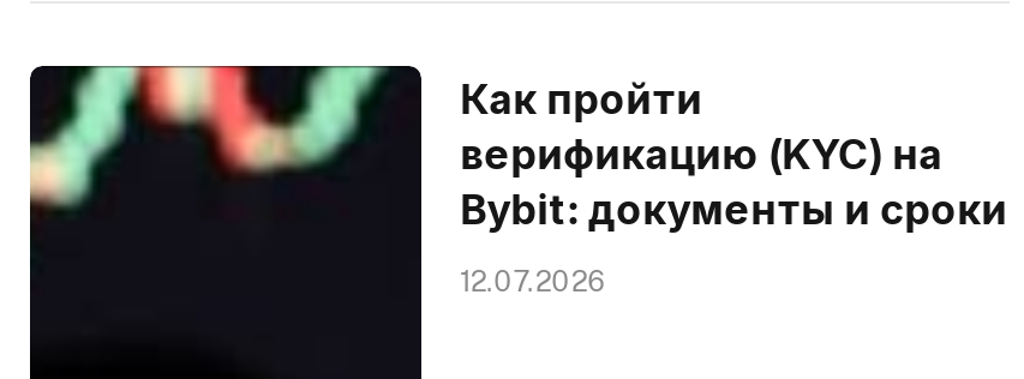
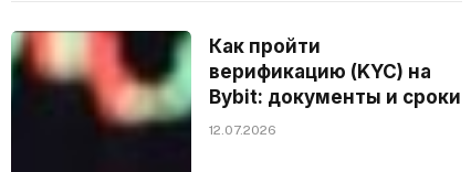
[28,62,424,278] [image] -> [10,30,192,130] [image]

